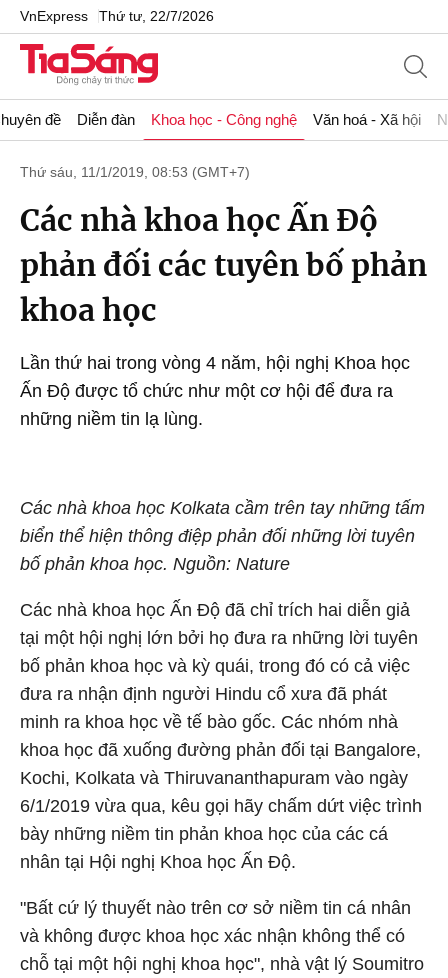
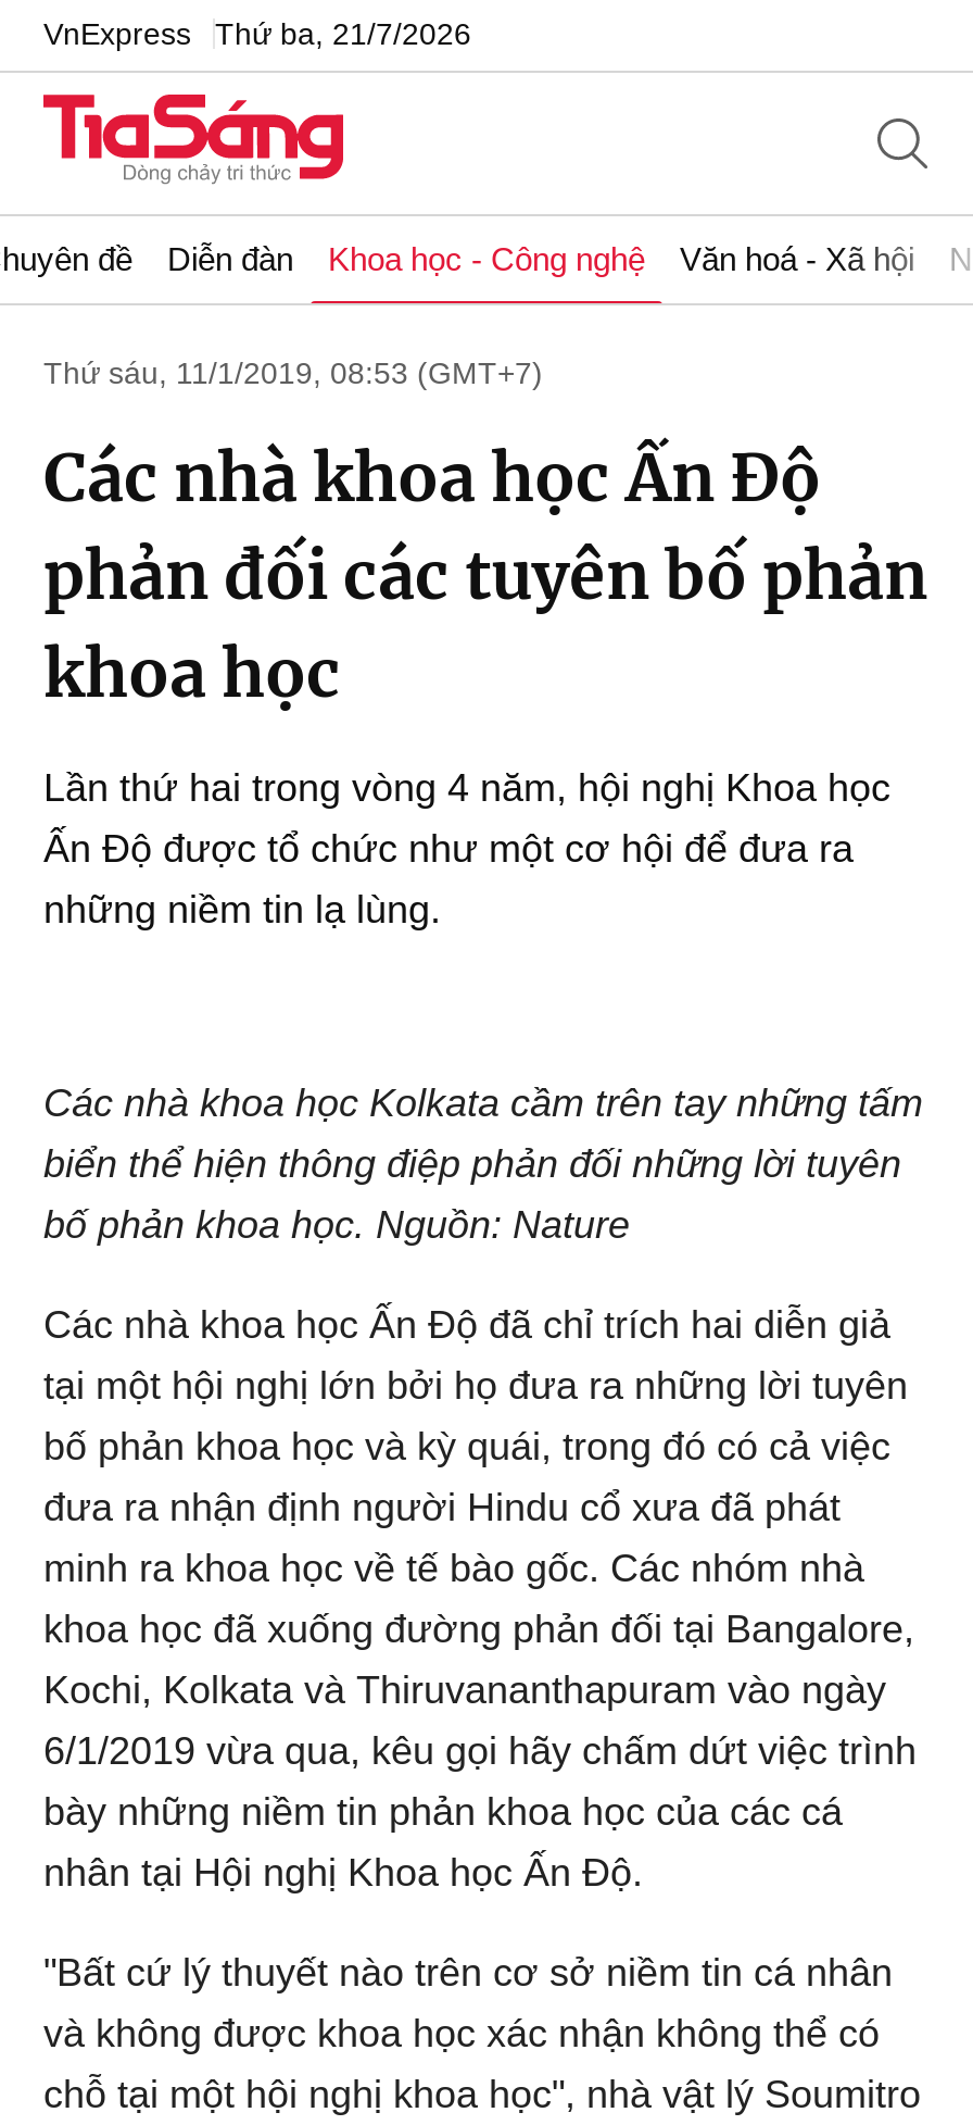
[20,7,214,23] VnExpress Thứ tư, 22/7/2026 -> [43,15,471,50] VnExpress Thứ ba, 21/7/2026

